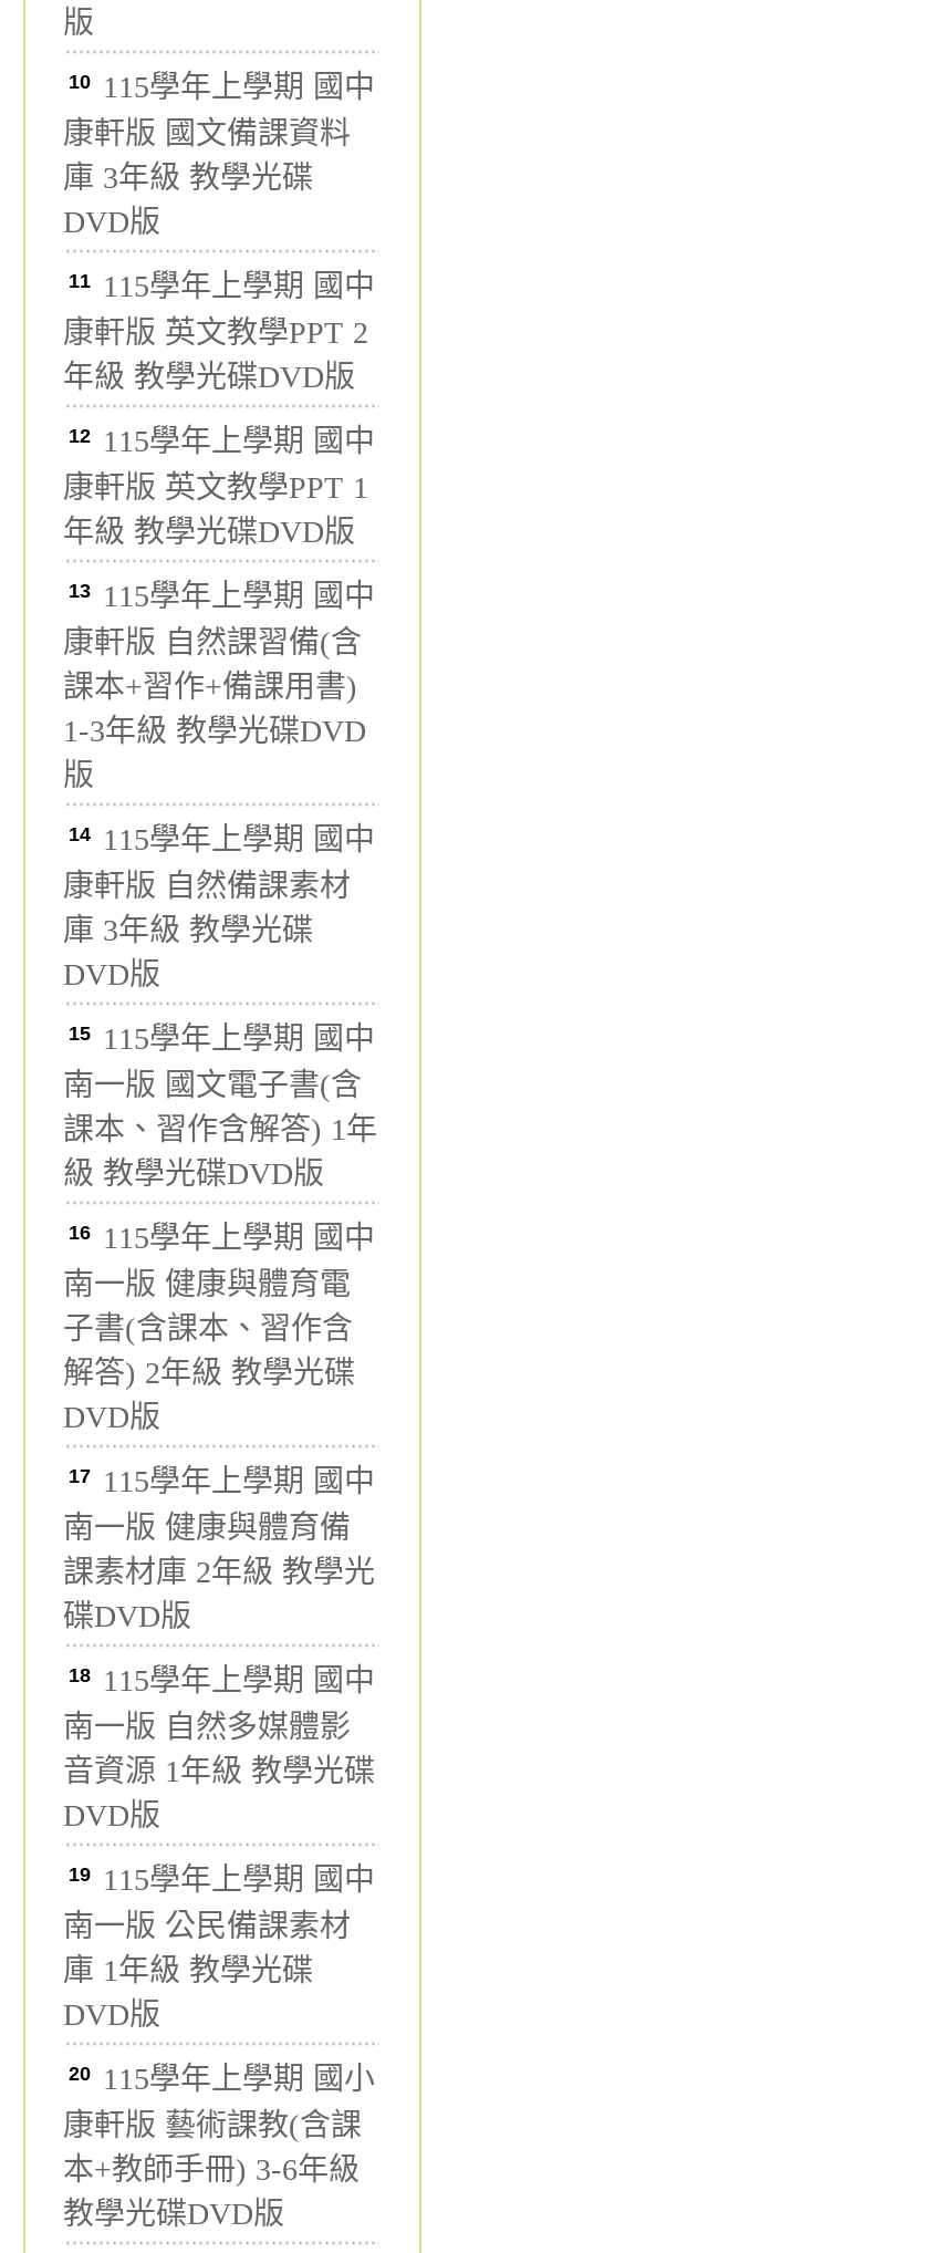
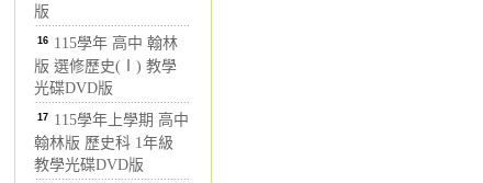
[63,71,377,2184] 10 115學年上學期 國中 | 康軒版 國文備課資料 | 庫 3年級 教學光碟 | DVD版 | 11 115學年上學期 國中 | 康軒版 英文教學PPT 2 | 年級 教學光碟DVD版 | 12 115學年上學期 國中 | 康軒版 英文教學PPT 1 | 年級 教學光碟DVD版 | 13 115學年上學期 國中 | 康軒版 自然課習備(含 | 課本+習作+備課用書) | 1-3年級 教學光碟DVD | 版 | 14 115學年上學期 國中 | 康軒版 自然備課素材 | 庫 3年級 教學光碟 | DVD版 | 15 115學年上學期 國中 | 南一版 國文電子書(含 | 課本、習作含解答) 1年 | 級 教學光碟DVD版 | 16 115學年上學期 國中 | 南一版 健康與體育電 | 子書(含課本、習作含 | 解答) 2年級 教學光碟 | DVD版 | 17 115學年上學期 國中 | 南一版 健康與體育備 | 課素材庫 2年級 教學光 | 碟DVD版 | 18 115學年上學期 國中 | 南一版 自然多媒體影 | 音資源 1年級 教學光碟 | DVD版 | 19 115學年上學期 國中 | 南一版 公民備課素材 | 庫 1年級 教學光碟 | DVD版 | 20 115學年上學期 國小 | 康軒版 藝術課教(含課 | 本+教師手冊) 3-6年級 -> [34,35,189,150] 16 115學年 高中 翰林 | 版 選修歷史(Ⅰ) 教學 | 光碟DVD版 | 17 115學年上學期 高中 | 翰林版 歷史科 1年級

